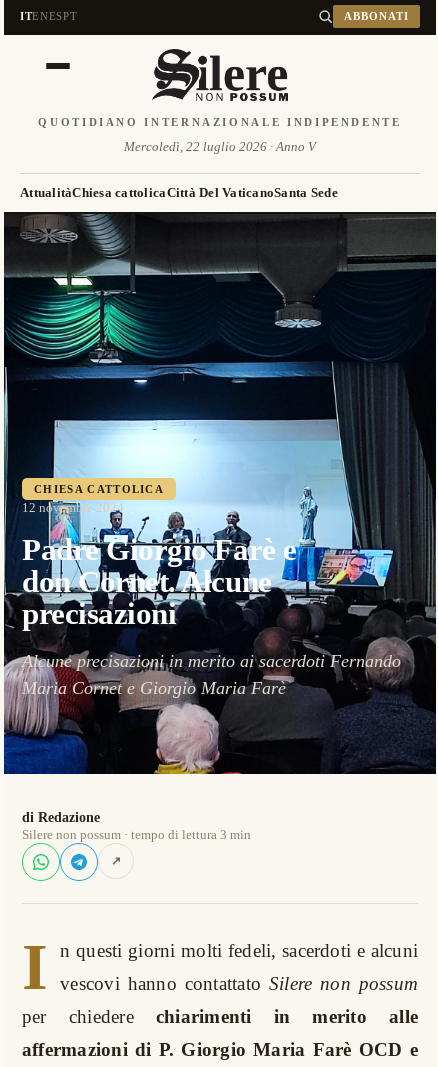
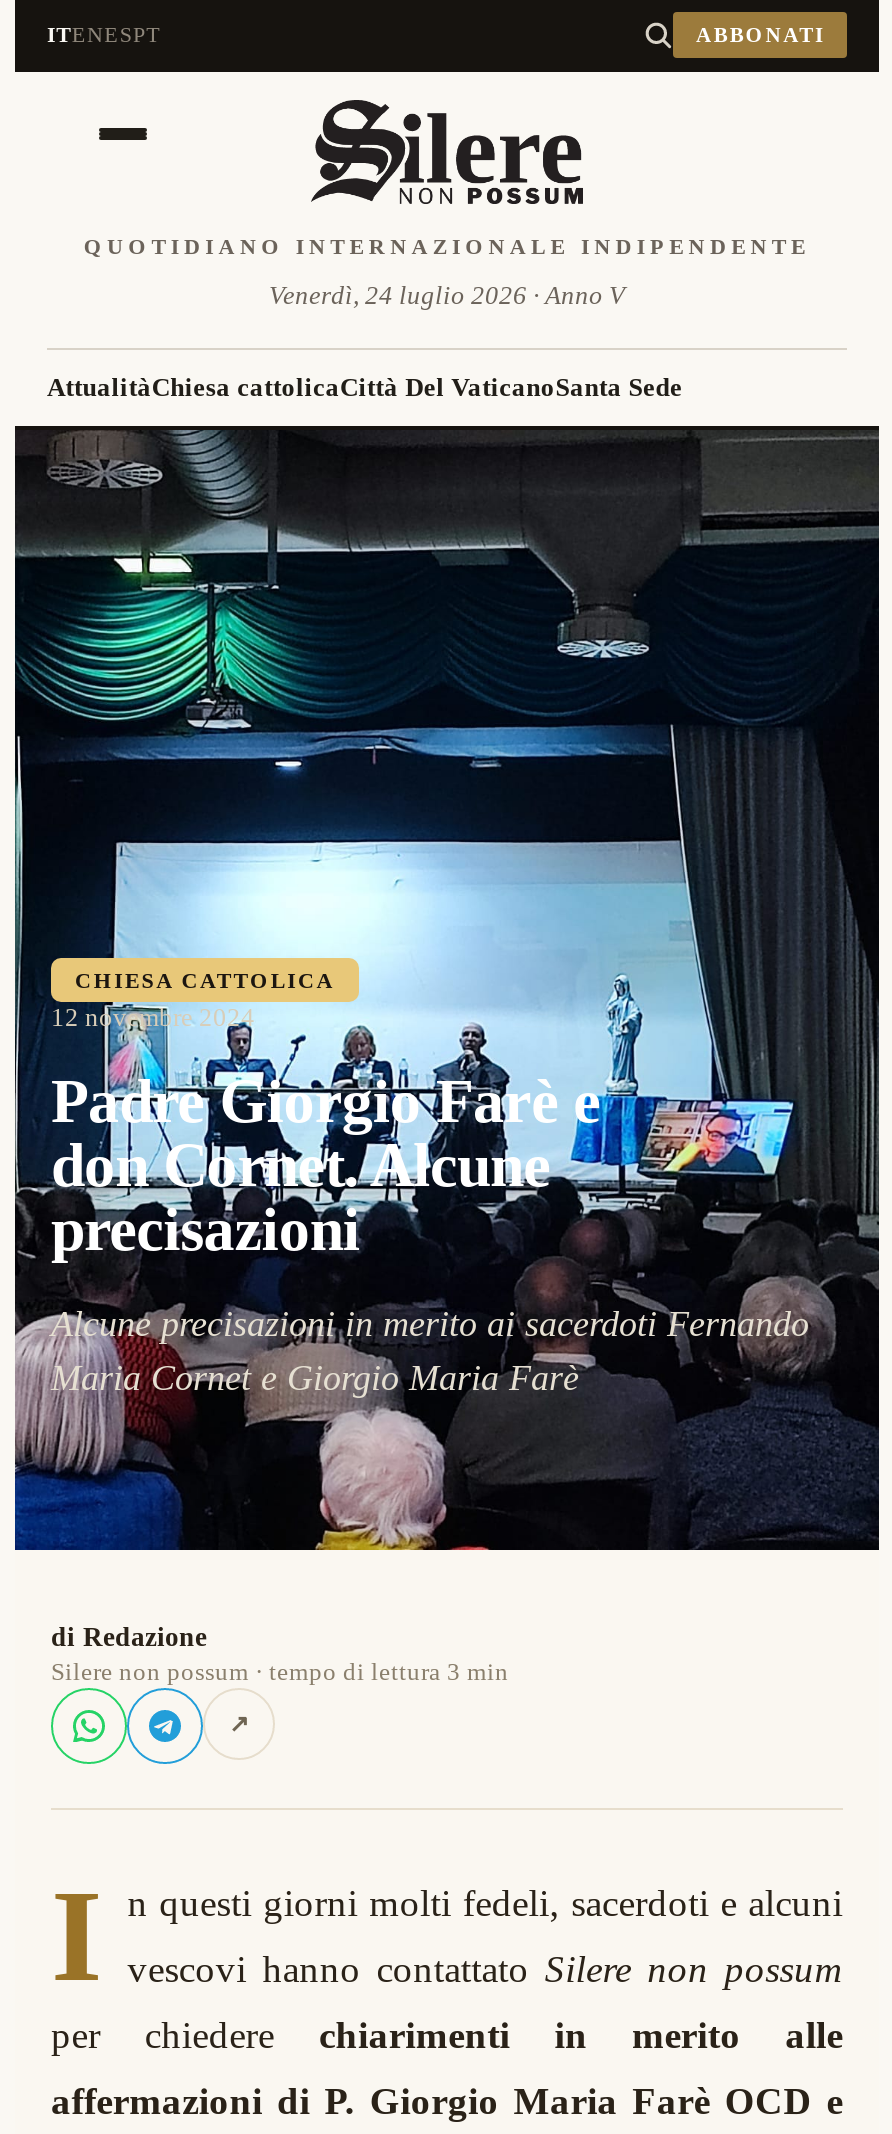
[124,139,316,154] Mercoledì, 22 luglio 2026 · Anno V -> [269,280,625,310] Venerdì, 24 luglio 2026 · Anno V

